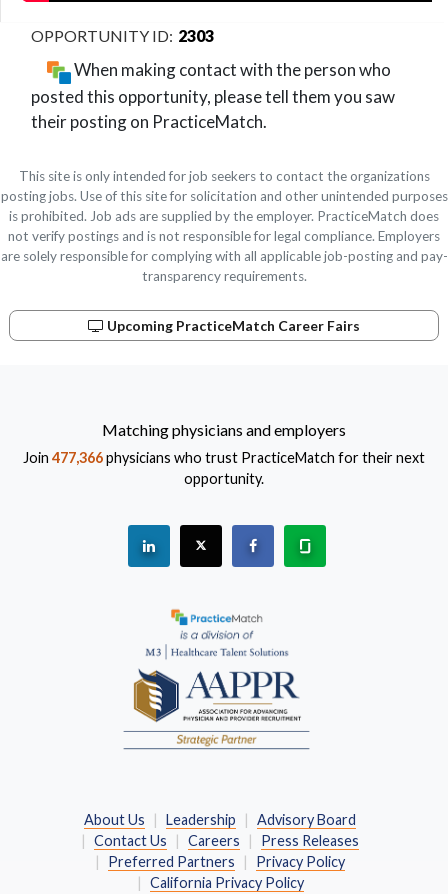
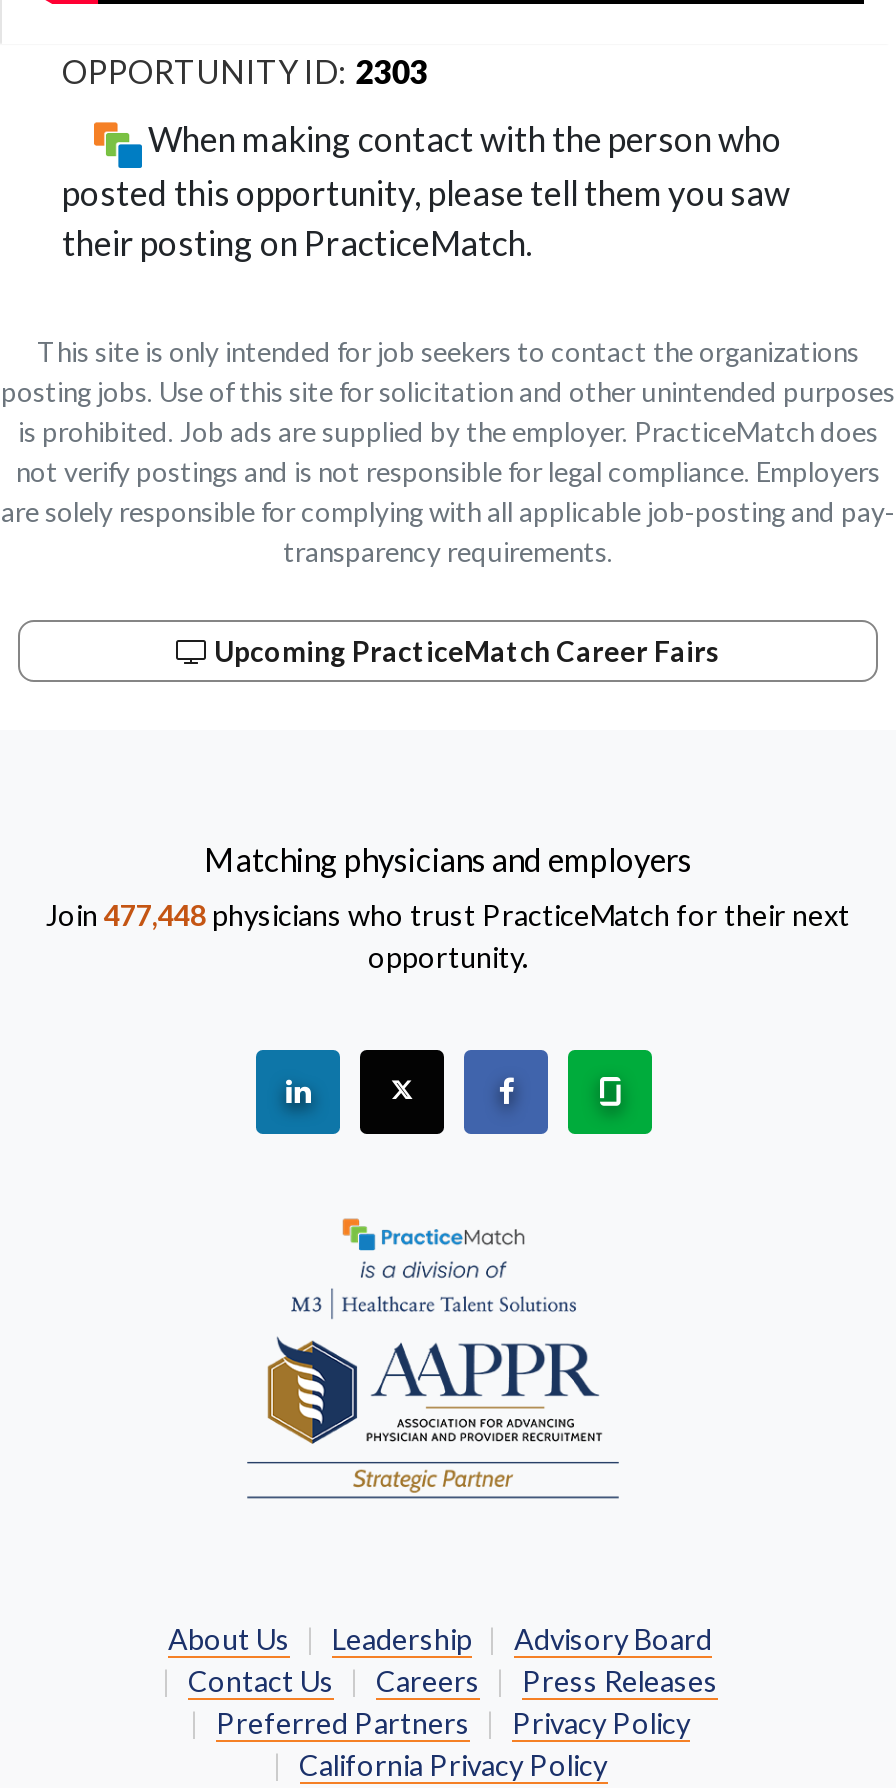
[23,449,425,466] Join 477,366 physicians who trust PracticeMatch for their next -> [46,897,850,931] Join 477,448 physicians who trust PracticeMatch for their next

